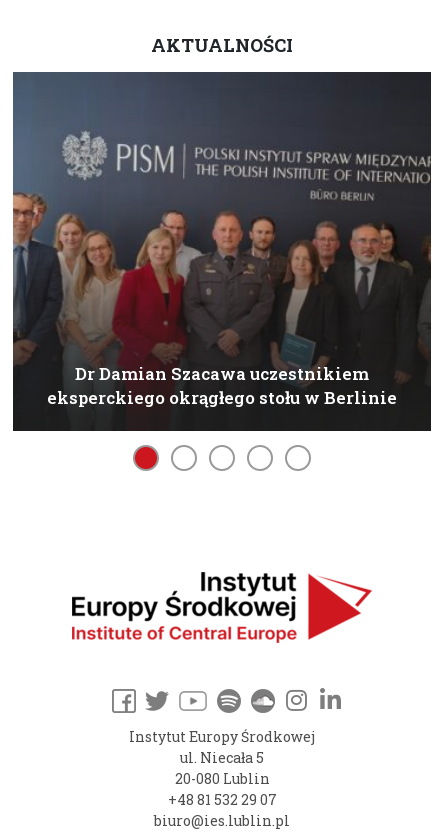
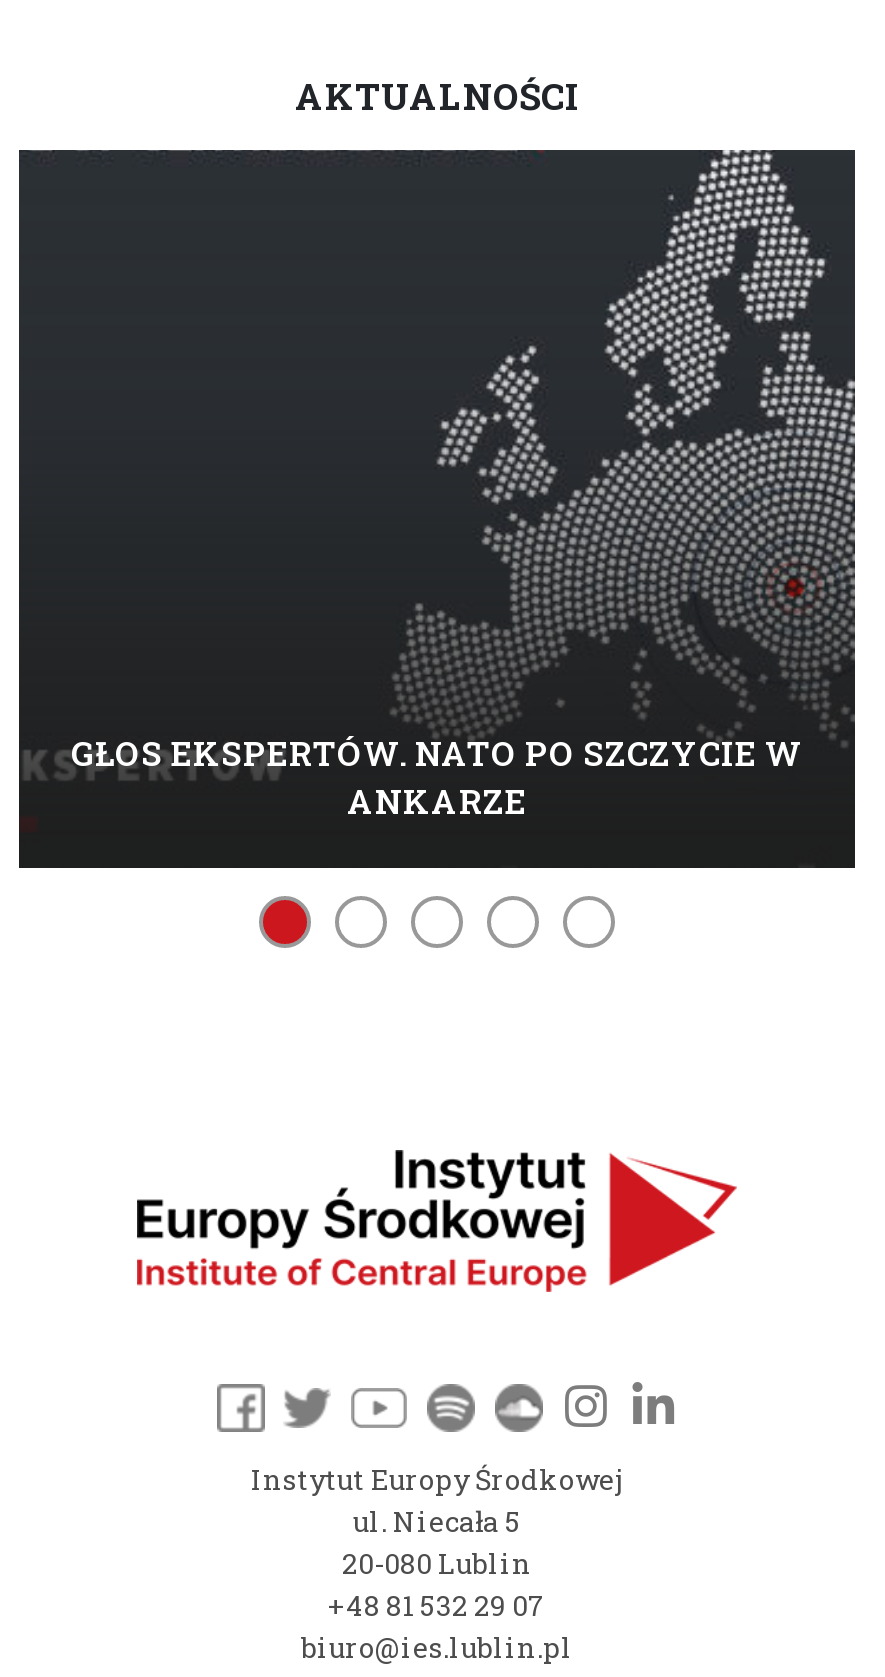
[12,72,431,409] [image] | Dr Damian Szacawa uczestnikiem | eksperckiego okrągłego stołu w Berlinie -> [17,150,857,825] [image] | GŁOS EKSPERTÓW. NATO PO SZCZYCIE W | ANKARZE

